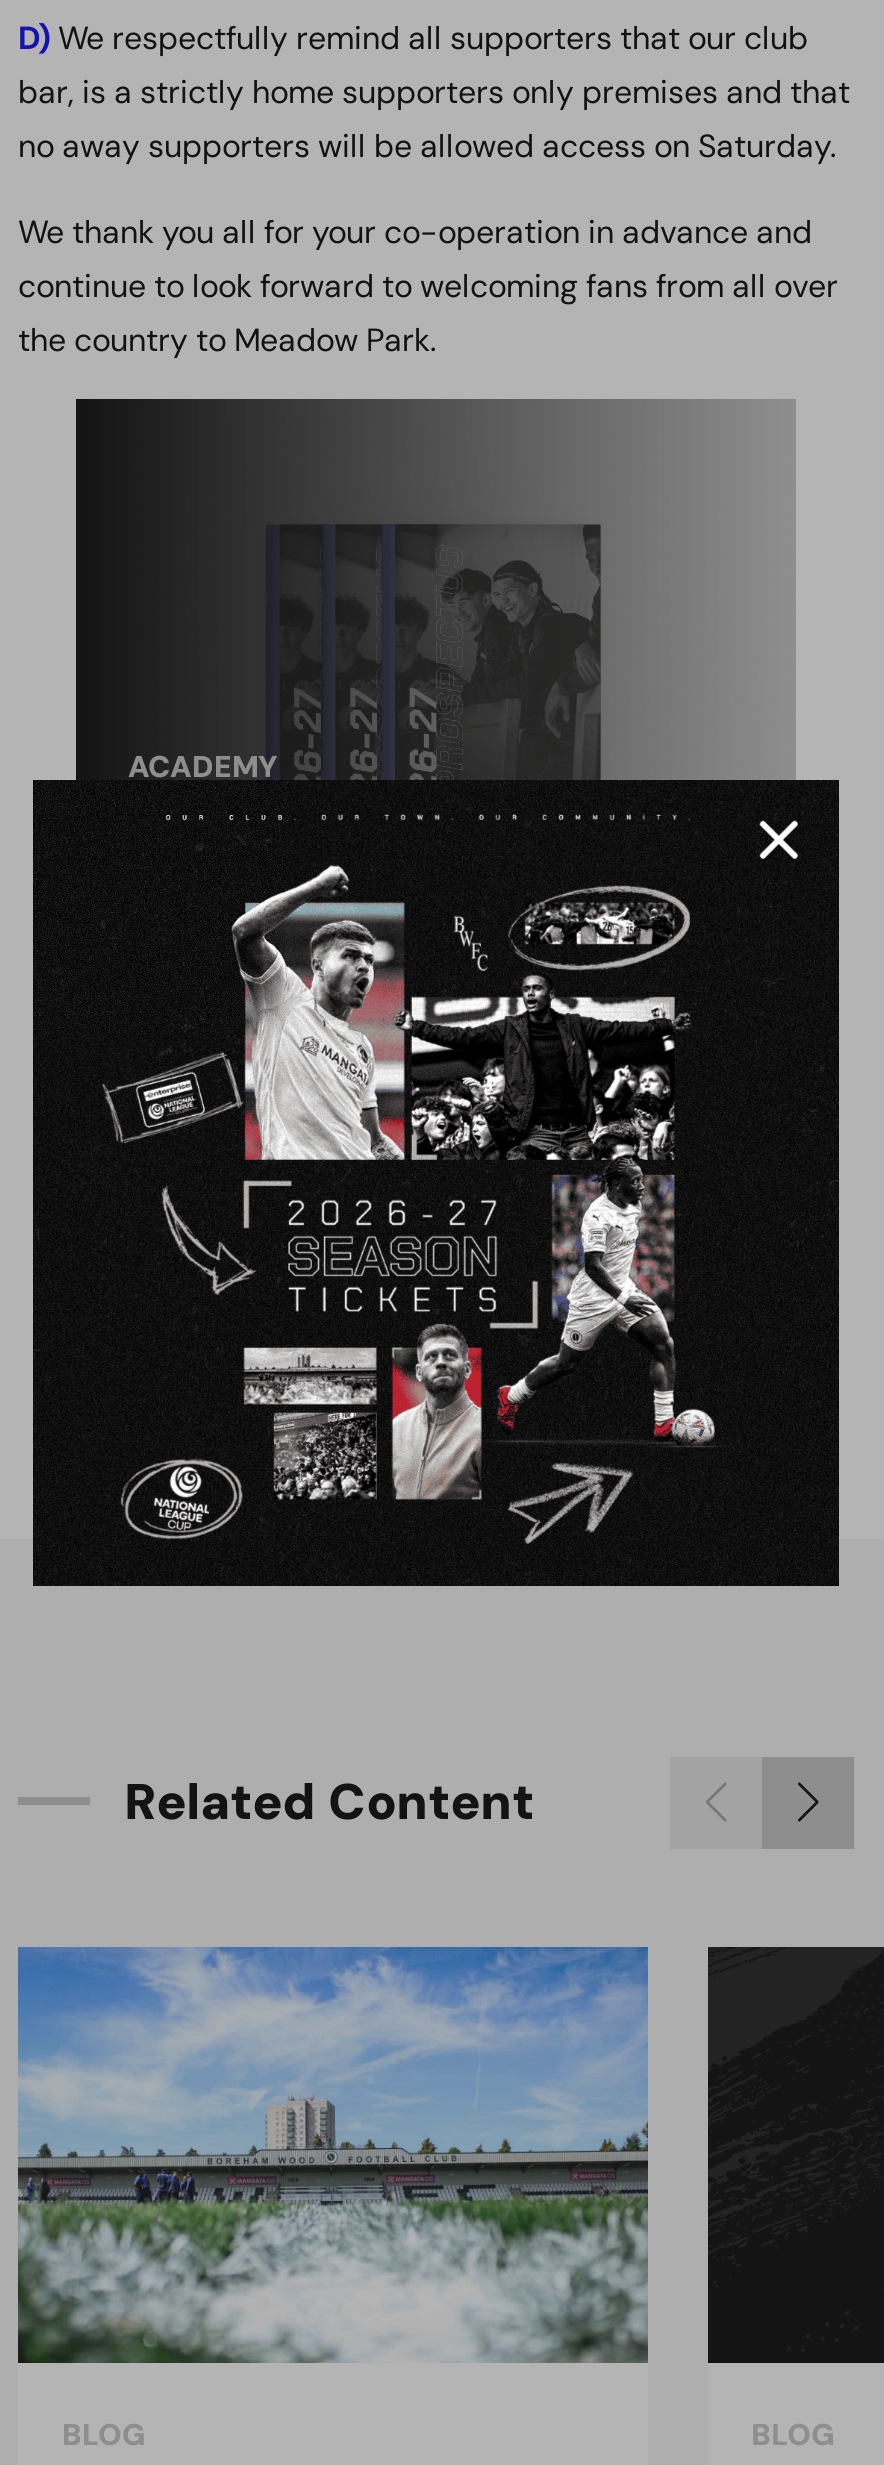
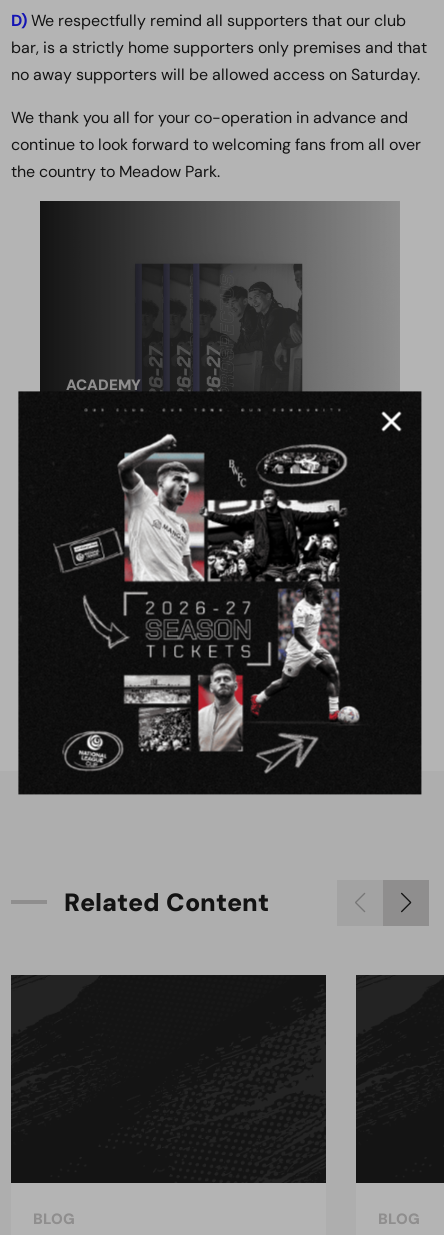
[16,1945,650,2363] [image] -> none

